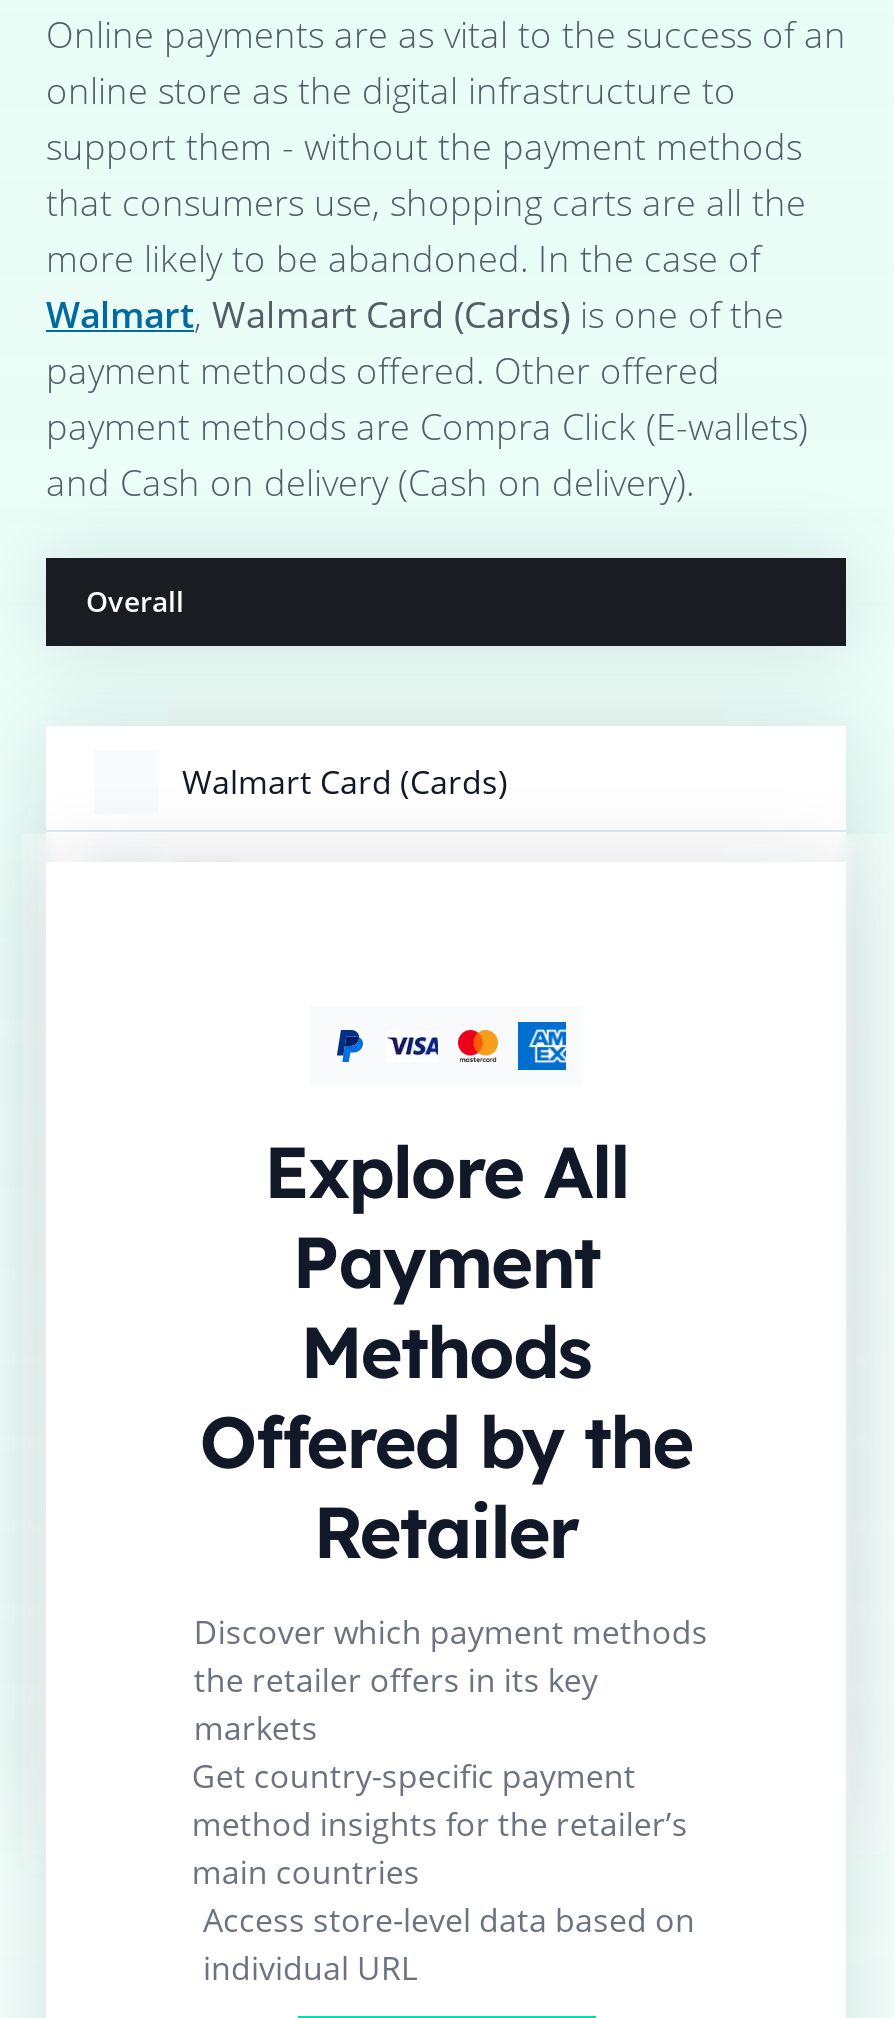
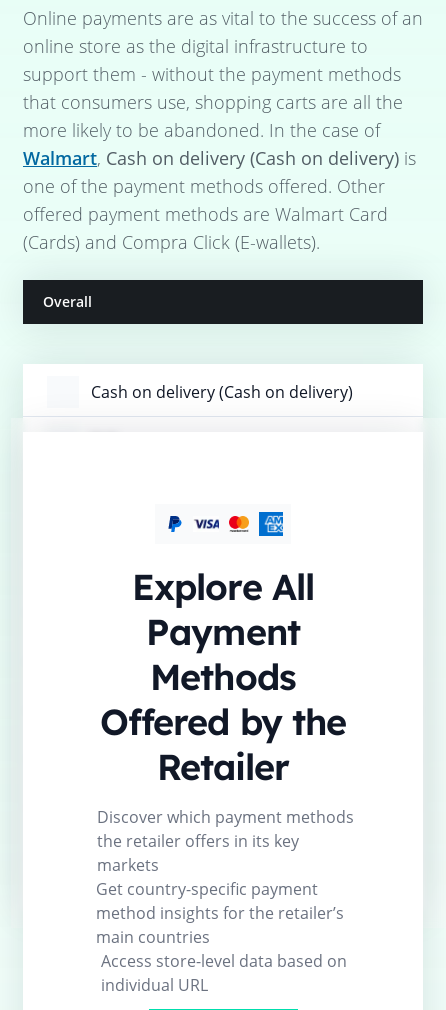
[46,290,808,506] Walmart, Walmart Card (Cards) is one of the | payment methods offered. Other offered | payment methods are Compra Click (E-wallets) | and Cash on delivery (Cash on delivery). -> [23,146,416,254] Walmart, Cash on delivery (Cash on delivery) is | one of the payment methods offered. Other | offered payment methods are Walmart Card | (Cards) and Compra Click (E-wallets).
[182,760,508,804] Walmart Card (Cards) -> [91,381,353,403] Cash on delivery (Cash on delivery)

